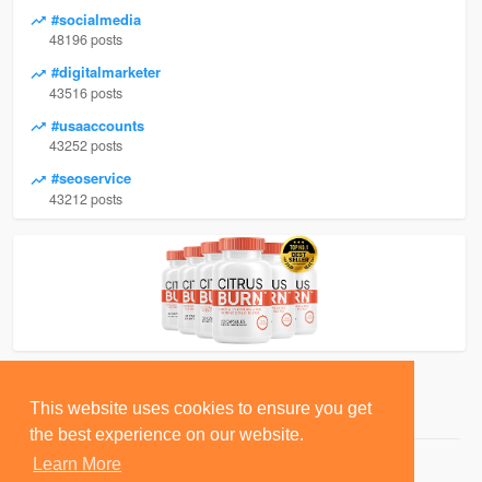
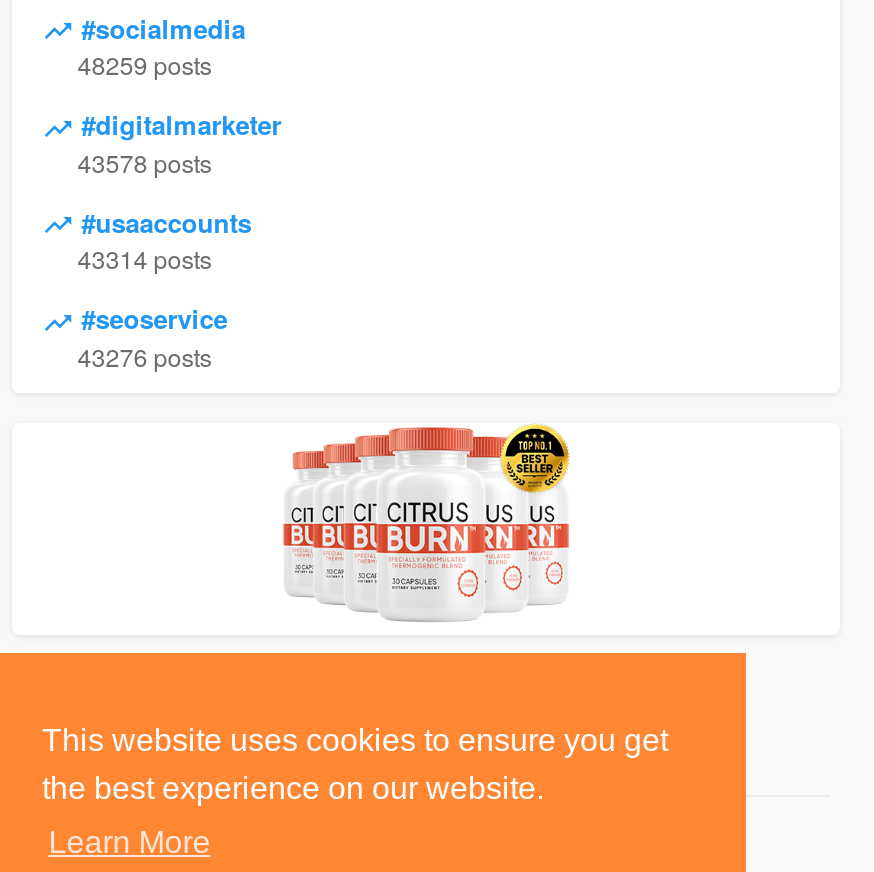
[49,30,122,50] 48196 posts -> [77,48,211,84] 48259 posts
[49,83,122,103] 43516 posts -> [77,145,211,181] 43578 posts
[49,136,122,156] 43252 posts -> [77,242,211,278] 43314 posts
[49,189,122,209] 43212 posts -> [77,339,211,375] 43276 posts

